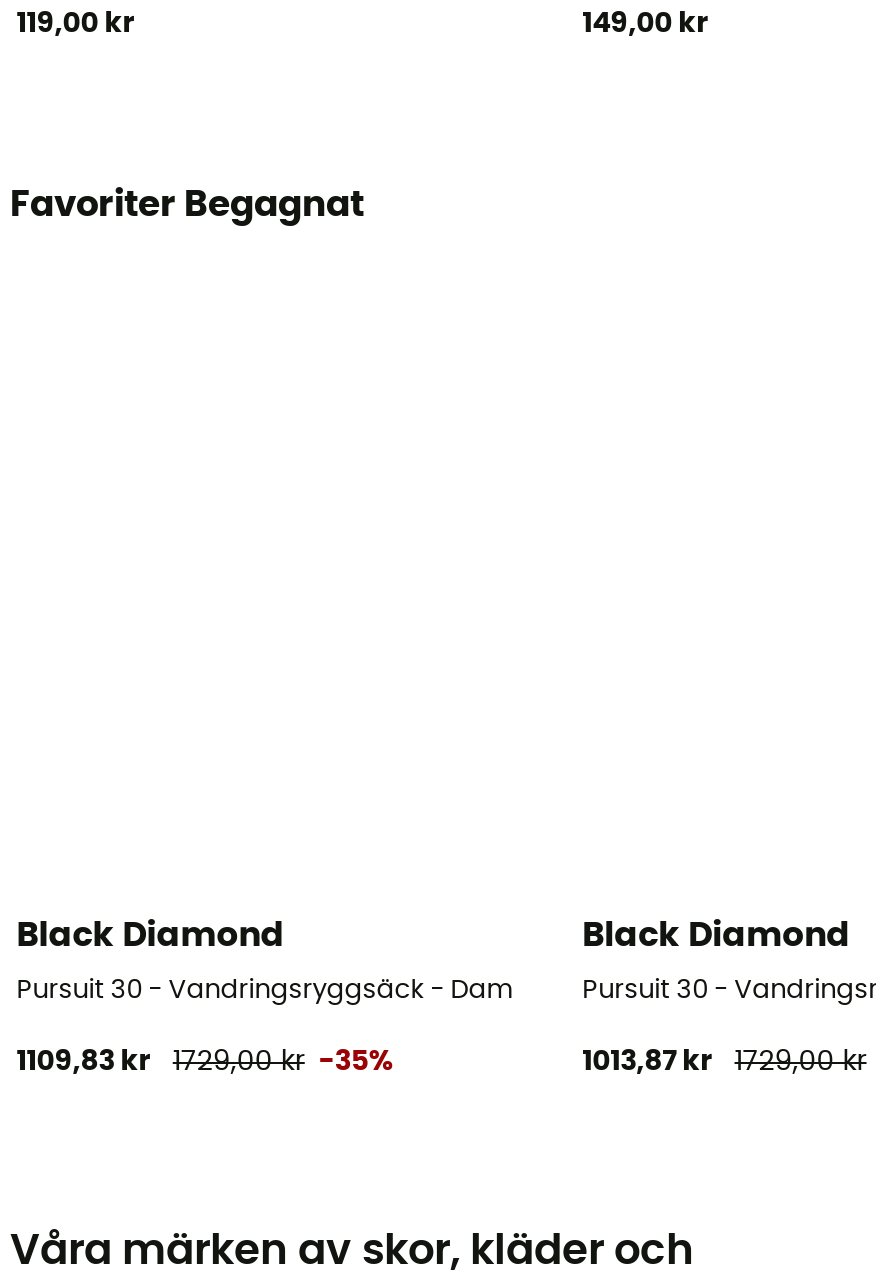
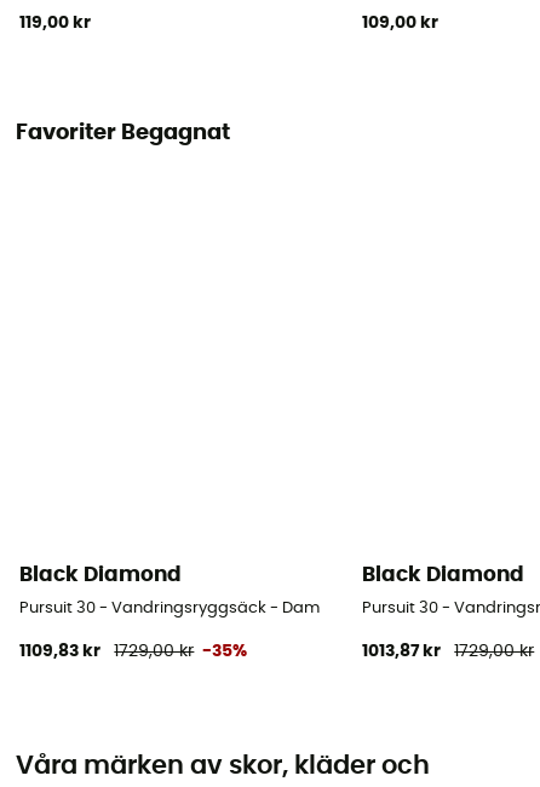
[582,9,708,37] 149,00 kr -> [362,14,438,31] 109,00 kr

